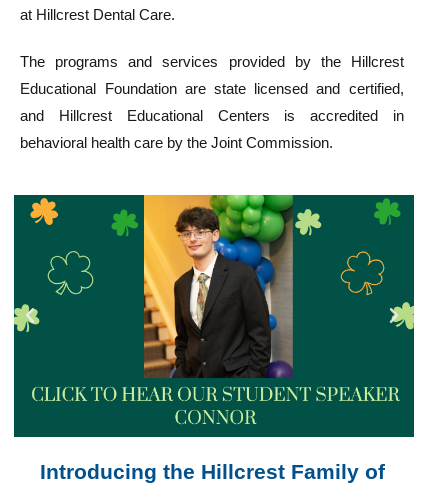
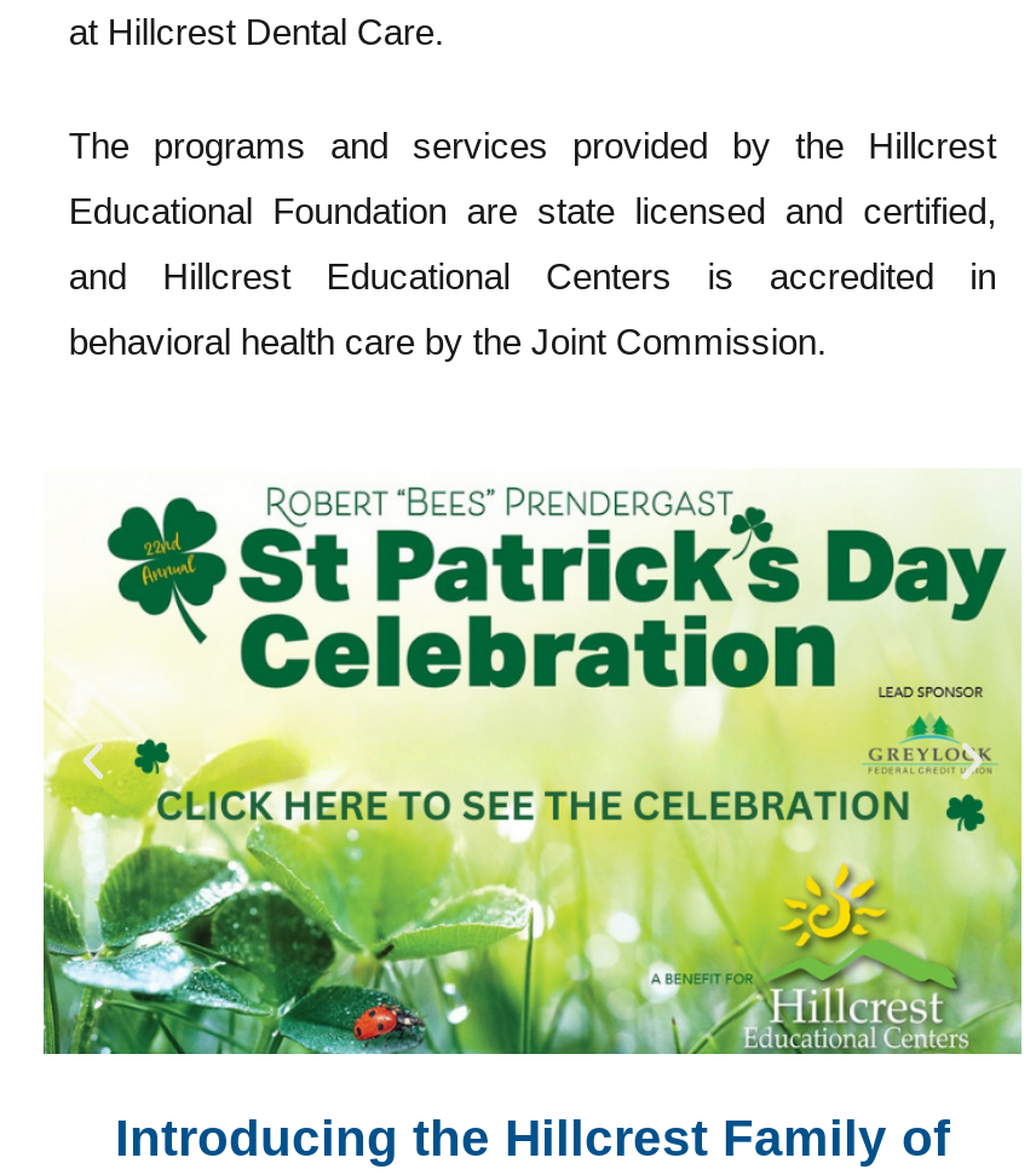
[10,194,415,438] [image] -> [41,468,1024,1056] [image]

